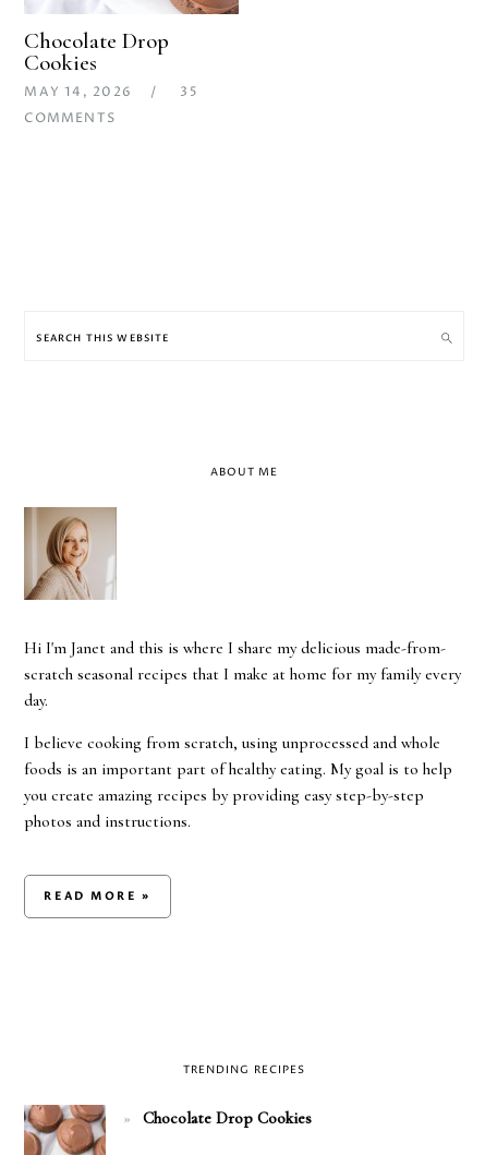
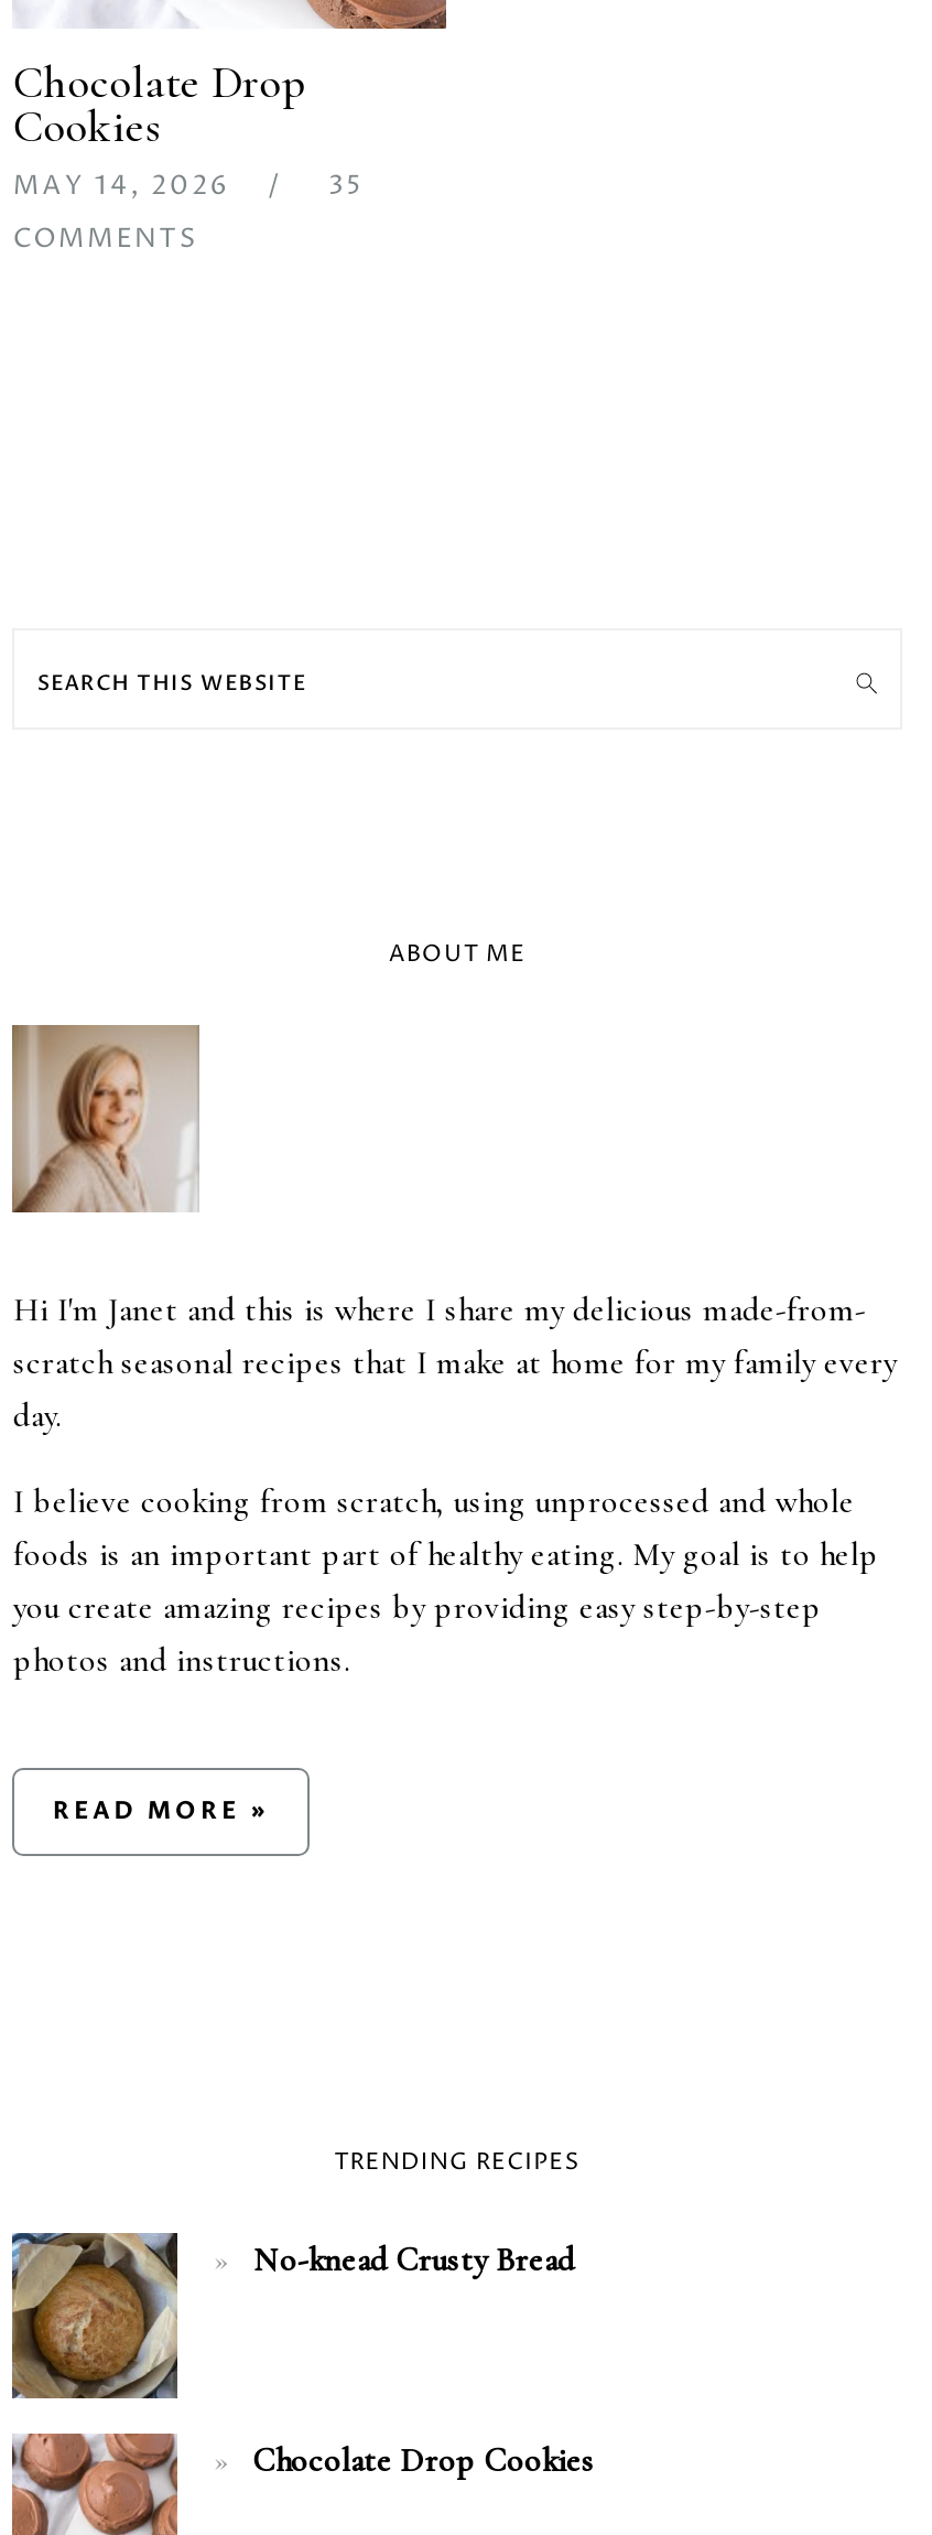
none -> [10,2231,575,2401] [image] | No-knead Crusty Bread

